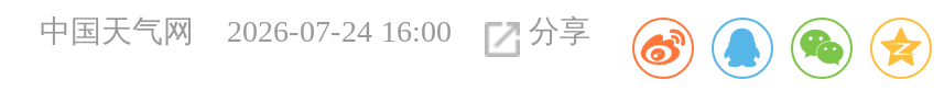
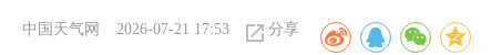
[40,15,452,48] 中国天气网 2026-07-24 16:00 -> [22,21,229,37] 中国天气网 2026-07-21 17:53

